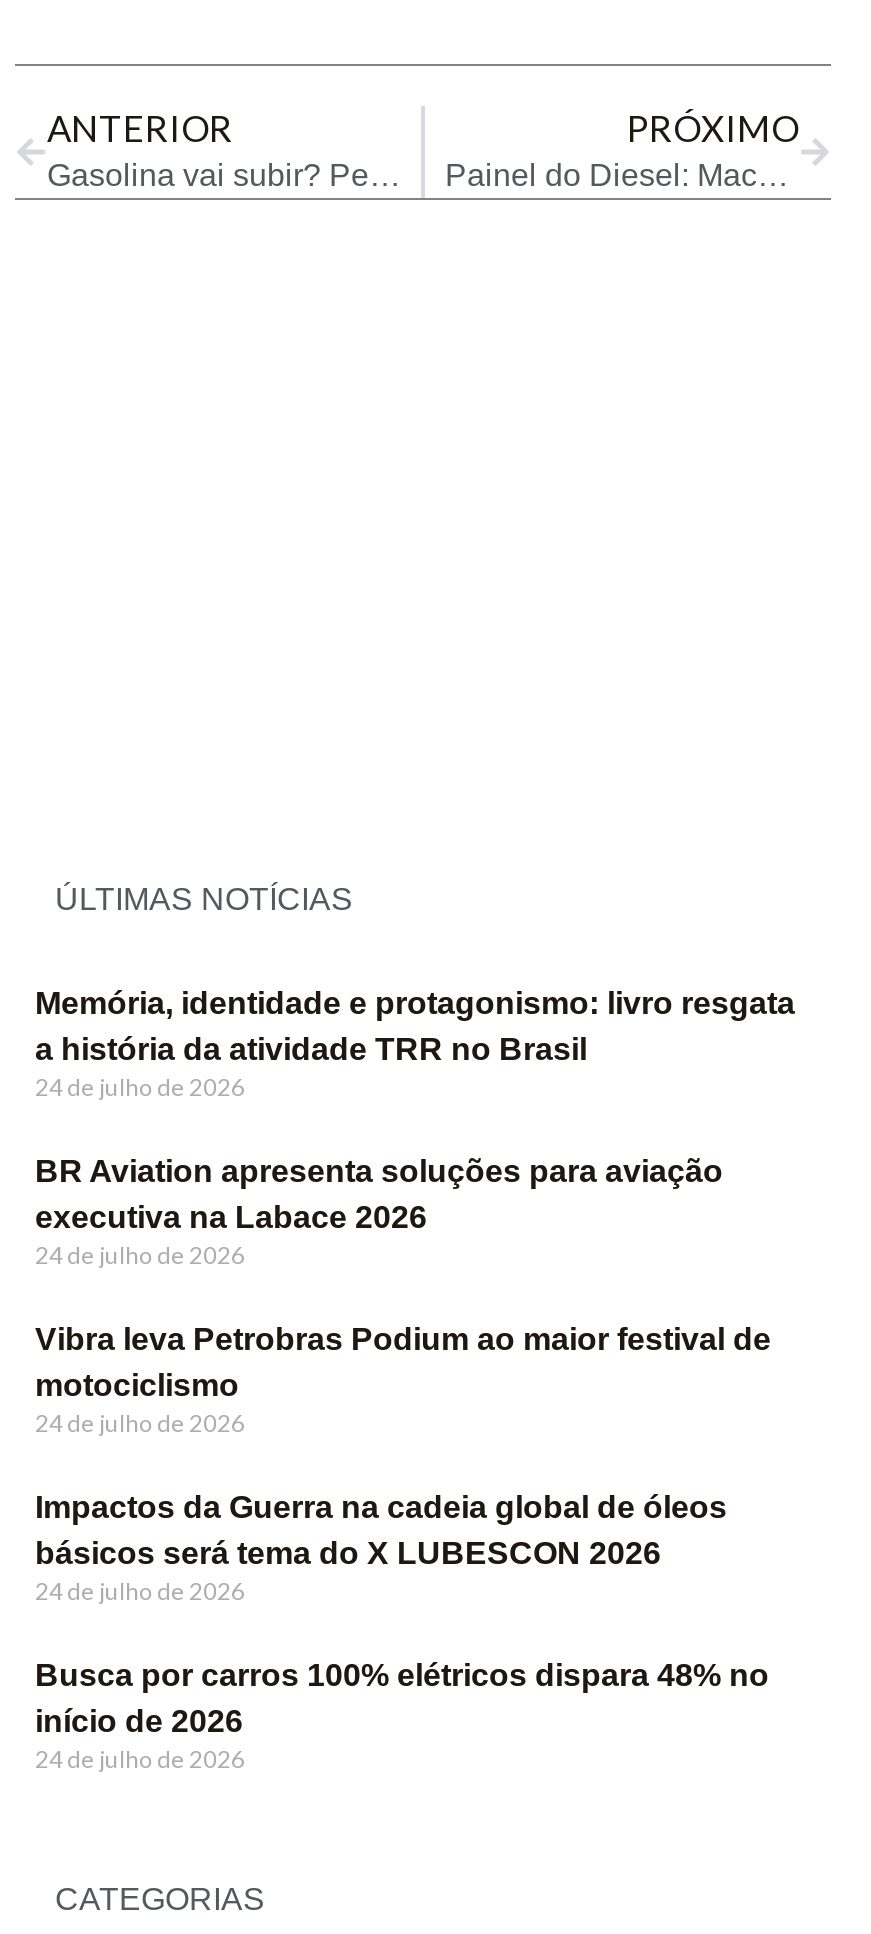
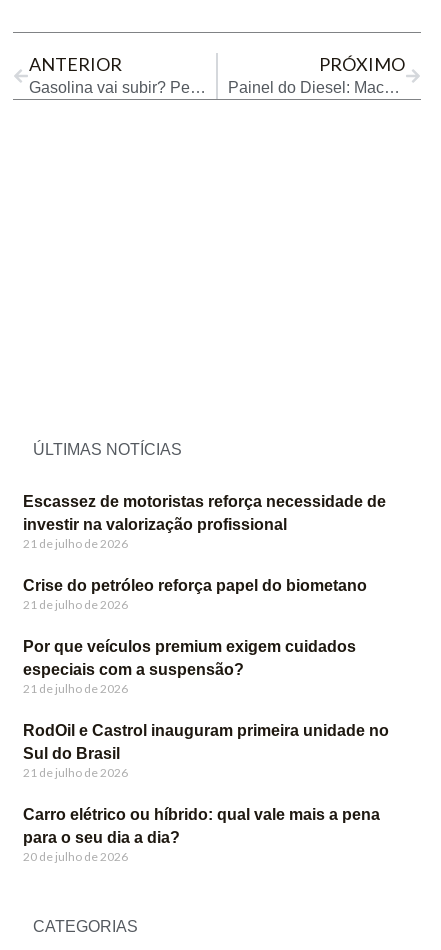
[35,986,795,1102] Memória, identidade e protagonismo: livro resgata | a história da atividade TRR no Brasil | 24 de julho de 2026 -> [23,493,386,551] Escassez de motoristas reforça necessidade de | investir na valorização profissional | 21 de julho de 2026
[35,1154,723,1270] BR Aviation apresenta soluções para aviação | executiva na Labace 2026 | 24 de julho de 2026 -> [23,577,367,612] Crise do petróleo reforça papel do biometano | 21 de julho de 2026
[35,1322,771,1438] Vibra leva Petrobras Podium ao maior festival de | motociclismo | 24 de julho de 2026 -> [23,638,356,696] Por que veículos premium exigem cuidados | especiais com a suspensão? | 21 de julho de 2026
[35,1490,727,1606] Impactos da Guerra na cadeia global de óleos | básicos será tema do X LUBESCON 2026 | 24 de julho de 2026 -> [23,722,389,780] RodOil e Castrol inauguram primeira unidade no | Sul do Brasil | 21 de julho de 2026
[35,1658,769,1774] Busca por carros 100% elétricos dispara 48% no | início de 2026 | 24 de julho de 2026 -> [23,806,380,864] Carro elétrico ou híbrido: qual vale mais a pena | para o seu dia a dia? | 20 de julho de 2026

